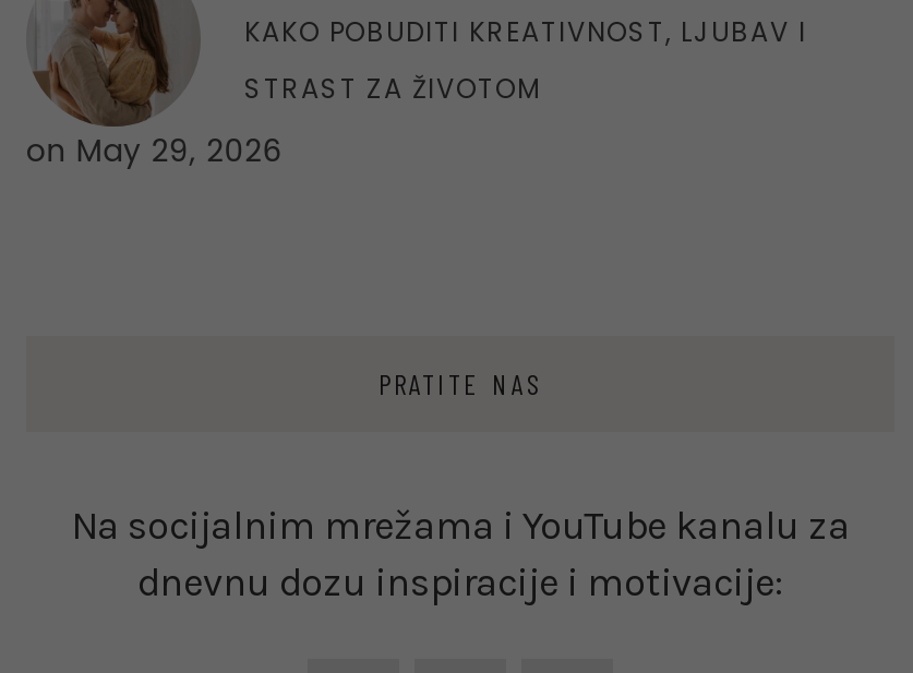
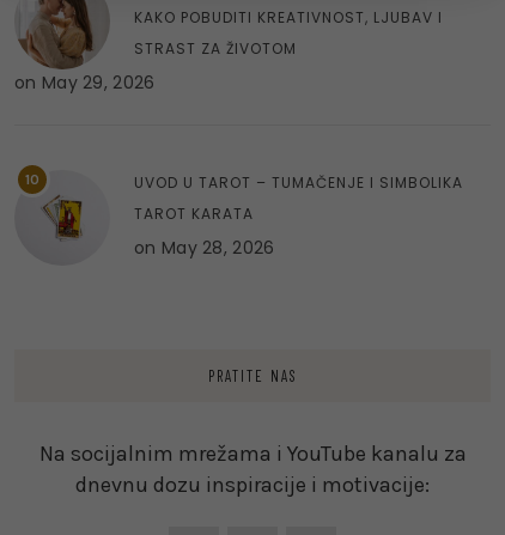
none -> [20,171,463,266] [image] | 10 | UVOD U TAROT – TUMAČENJE I SIMBOLIKA | TAROT KARATA | on May 28, 2026

